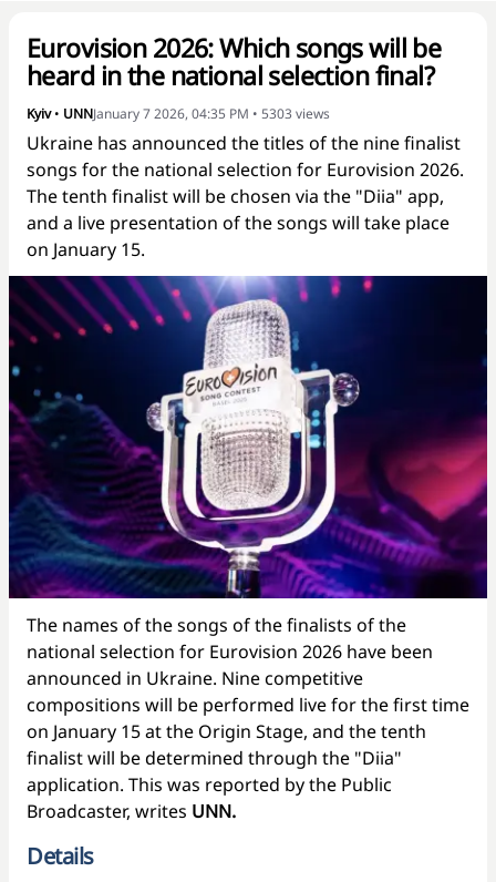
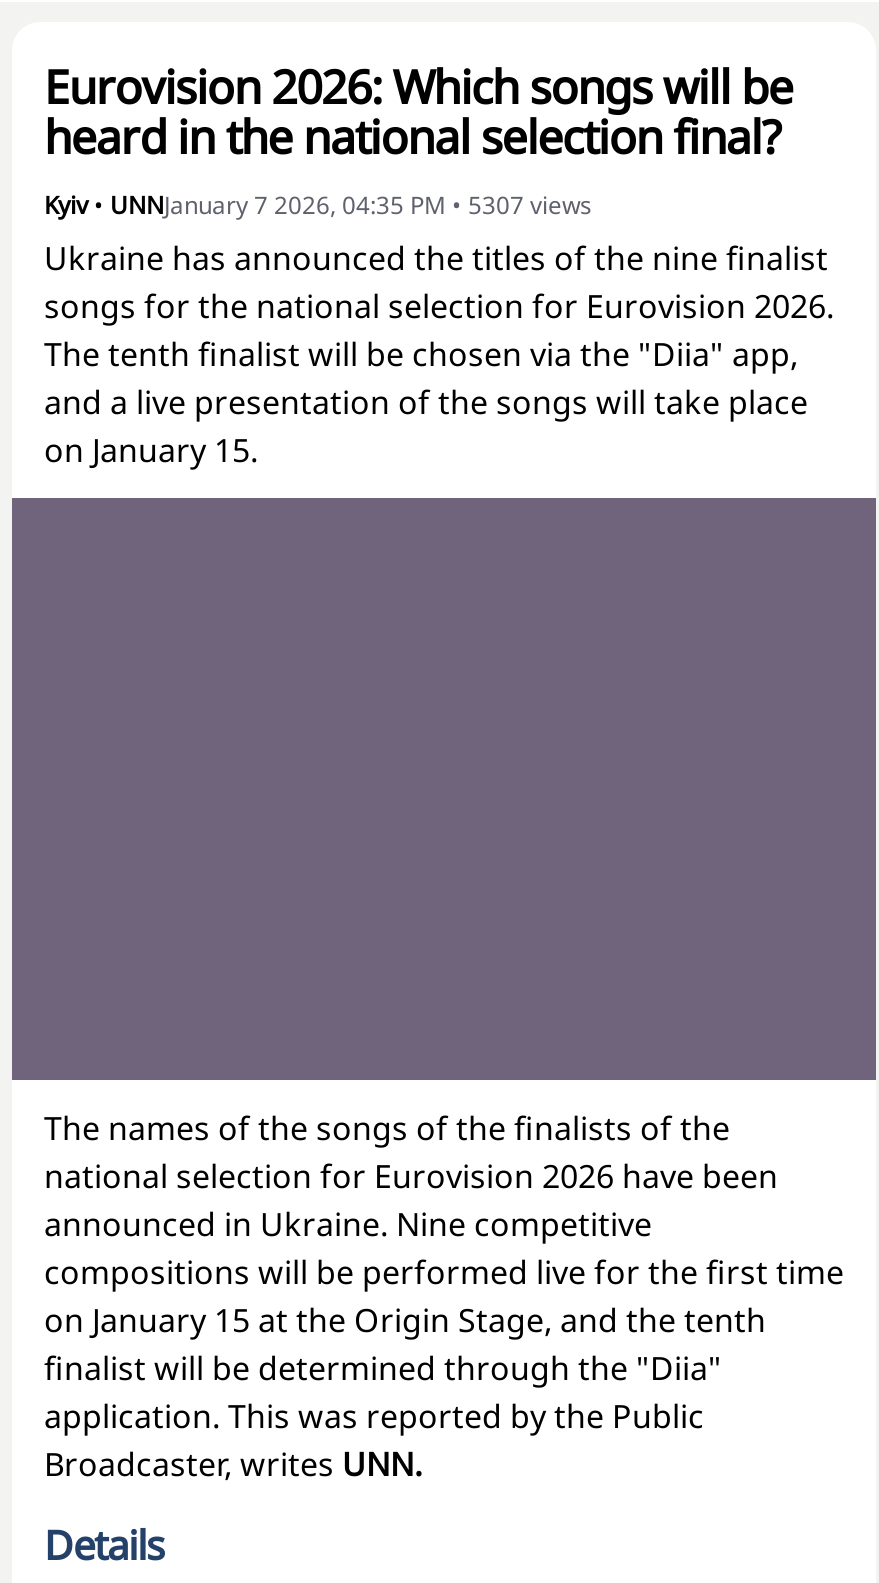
[27,104,330,123] Kyiv • UNNJanuary 7 2026, 04:35 PM • 5303 views -> [44,188,592,222] Kyiv • UNNJanuary 7 2026, 04:35 PM • 5307 views
[8,276,488,599] [image] -> none

